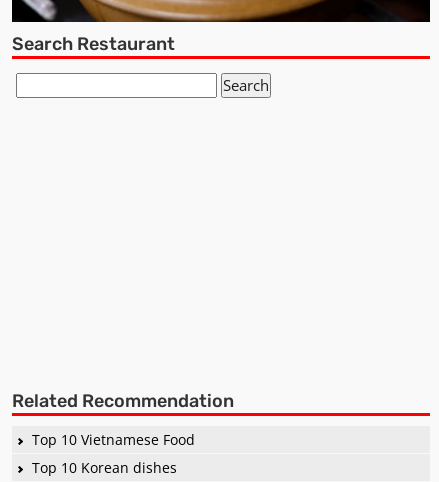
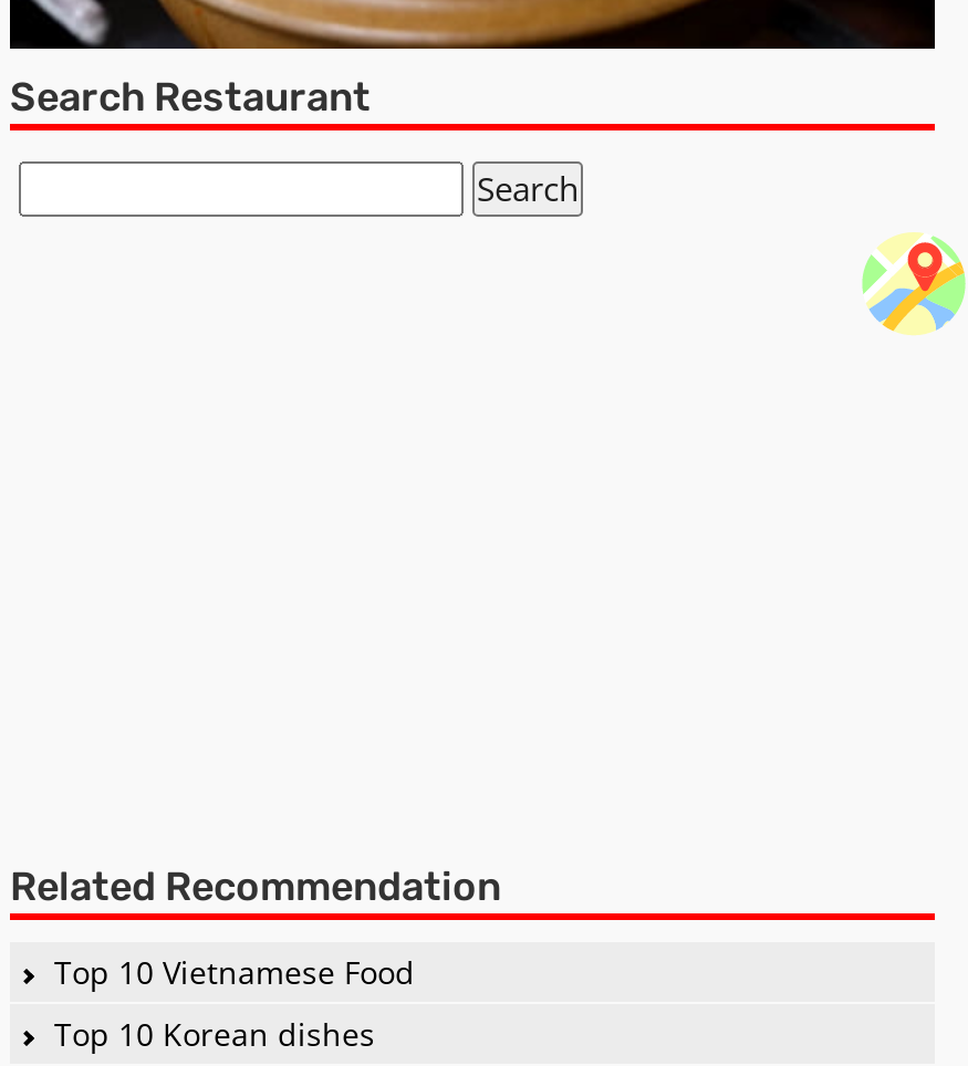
none -> [862,232,961,336] [image]

